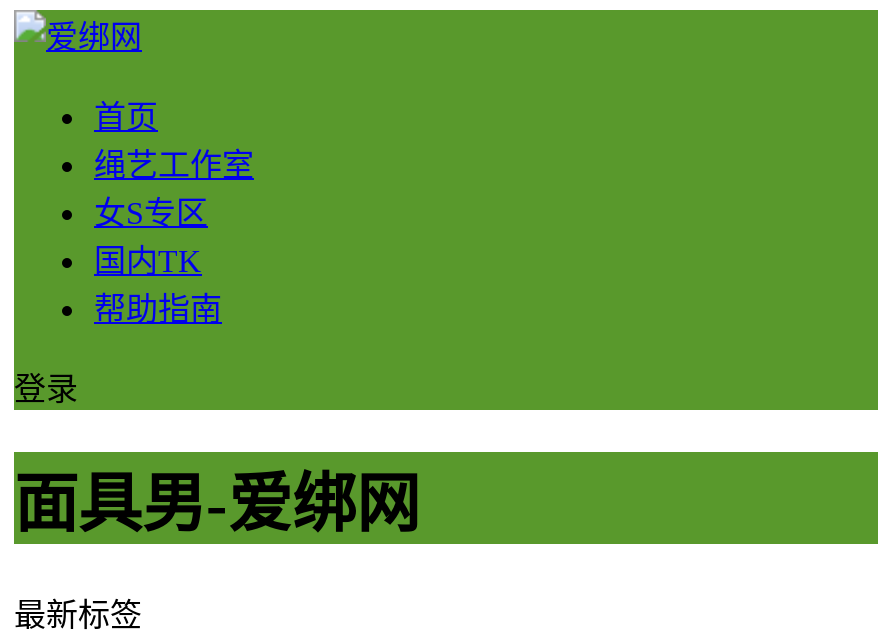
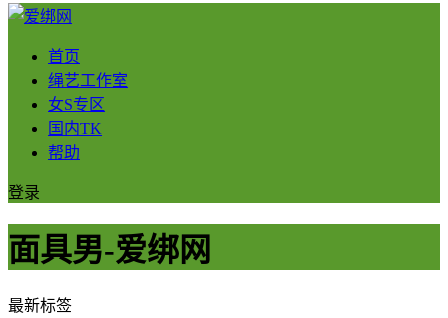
[94,292,222,326] 帮助指南 -> [48,144,80,161] 帮助

